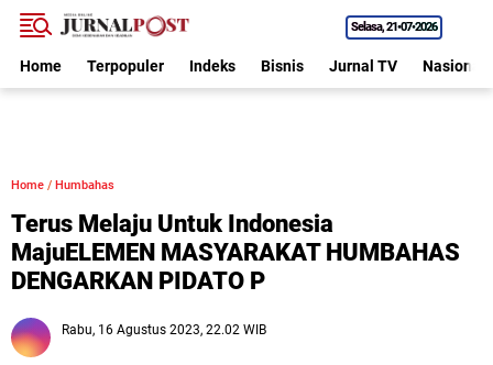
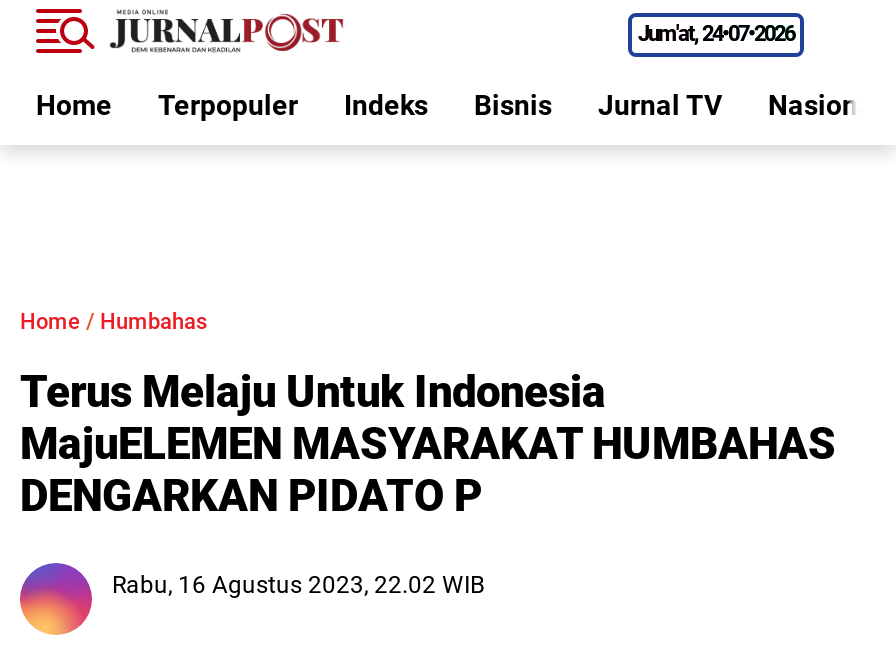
[351,20,437,34] Selasa 21•07•2026 -> [638,21,794,47] Jum'at 24•07•2026

